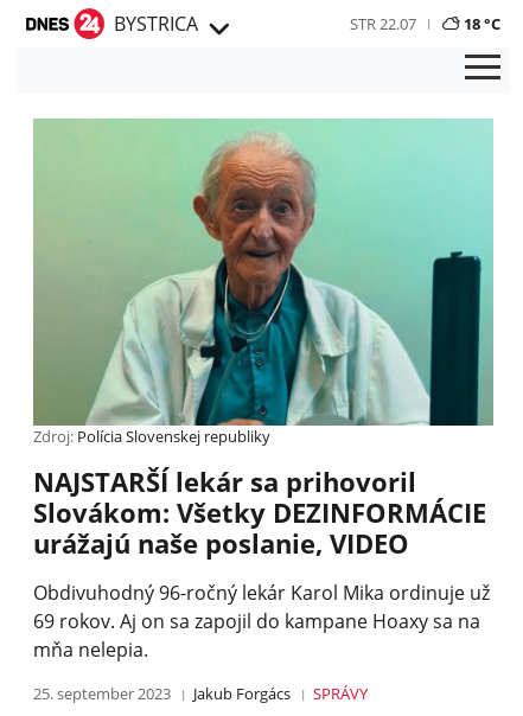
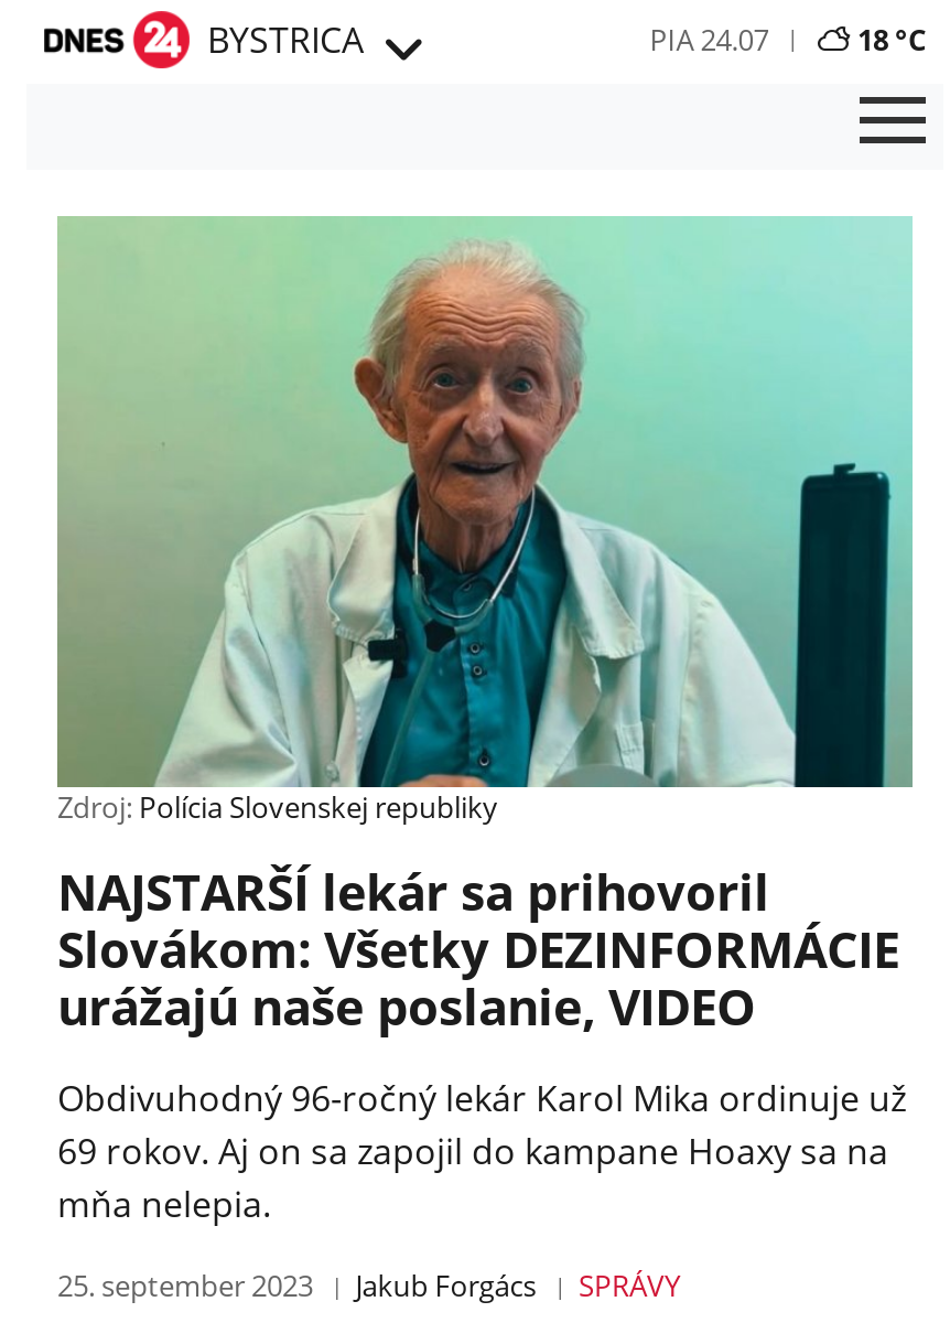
[350,12,416,34] STR 22.07 -> [650,19,769,58] PIA 24.07

